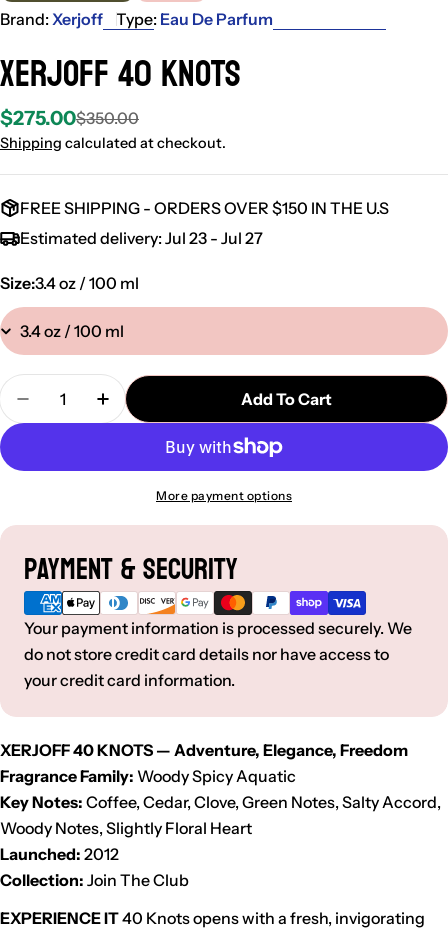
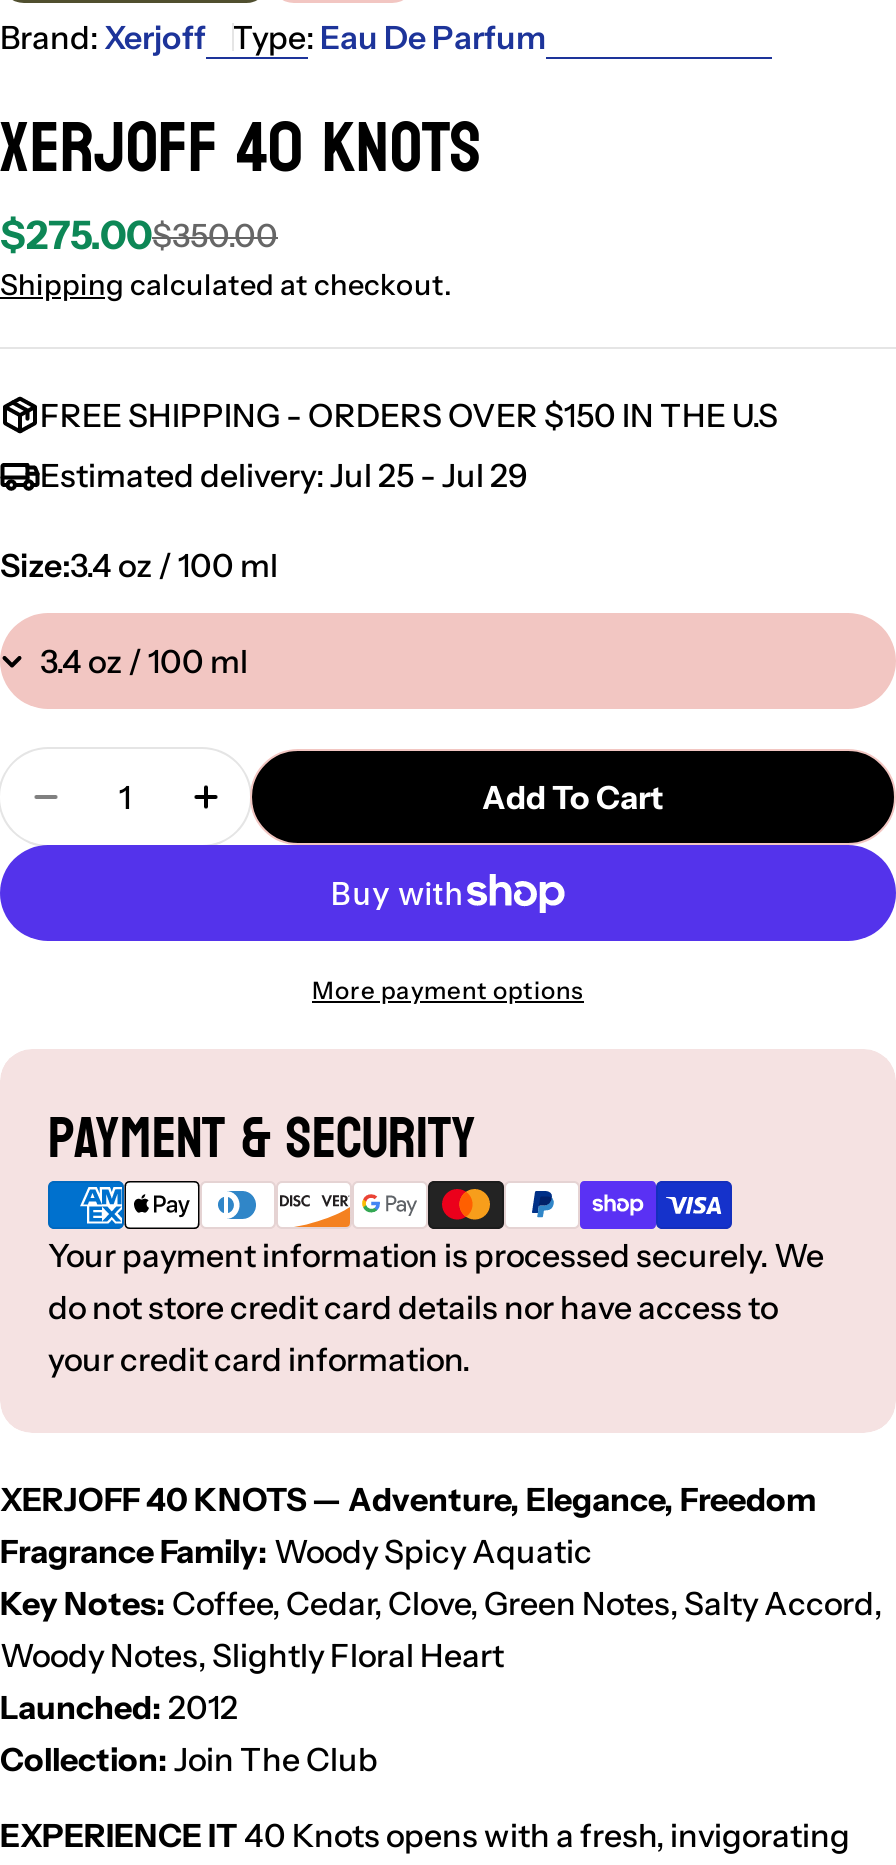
[20,228,263,248] Estimated delivery: Jul 23 - Jul 27 -> [40,456,528,496] Estimated delivery: Jul 25 - Jul 29

